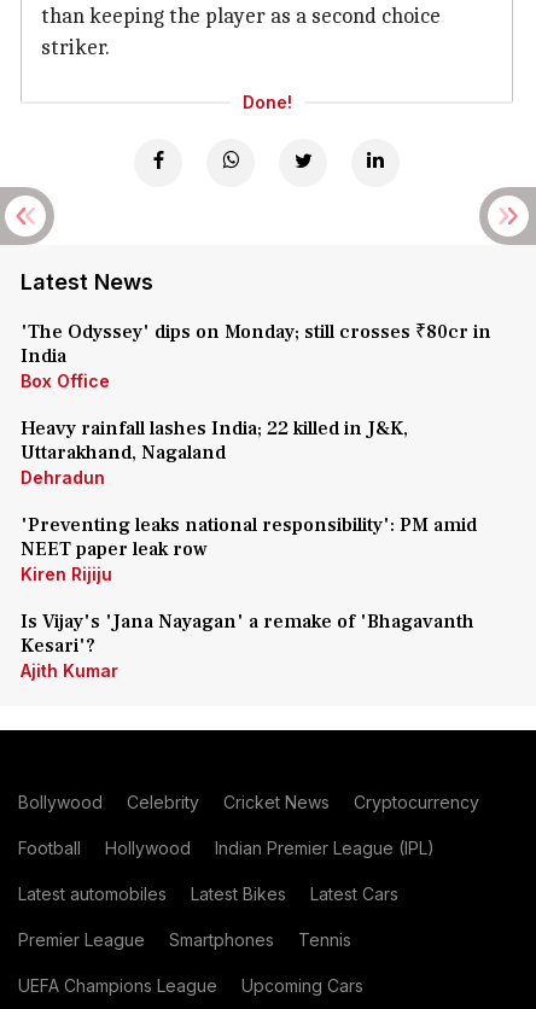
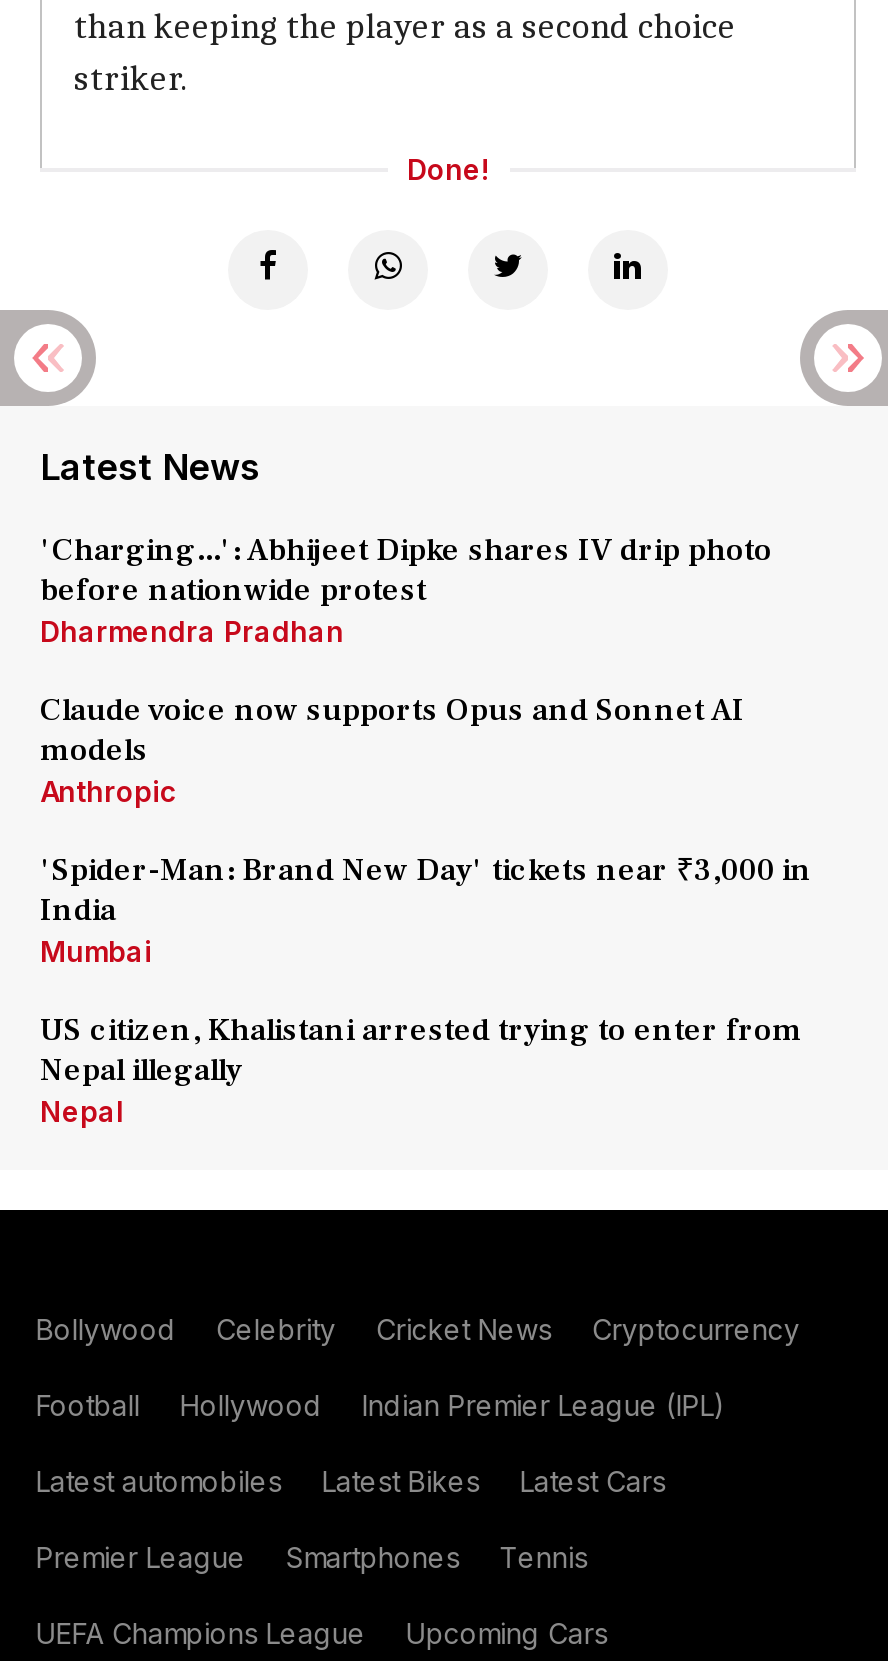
[21,320,491,344] 'The Odyssey' dips on Monday; still crosses ₹80cr in -> [40,530,812,890] 'Charging...': Abhijeet Dipke shares IV drip photo | before nationwide protest | Dharmendra Pradhan | Claude voice now supports Opus and Sonnet AI | models | Anthropic | 'Spider-Man: Brand New Day' tickets near ₹3,000 in
moved [21,344,66,368] -> [40,890,116,930]: India
[21,371,477,681] Box Office | Heavy rainfall lashes India; 22 killed in J&K, | Uttarakhand, Nagaland | Dehradun | 'Preventing leaks national responsibility': PM amid | NEET paper leak row | Kiren Rijiju | Is Vijay's 'Jana Nayagan' a remake of 'Bhagavanth | Kesari'? | Ajith Kumar -> [40,934,802,1128] Mumbai | US citizen, Khalistani arrested trying to enter from | Nepal illegally | Nepal

